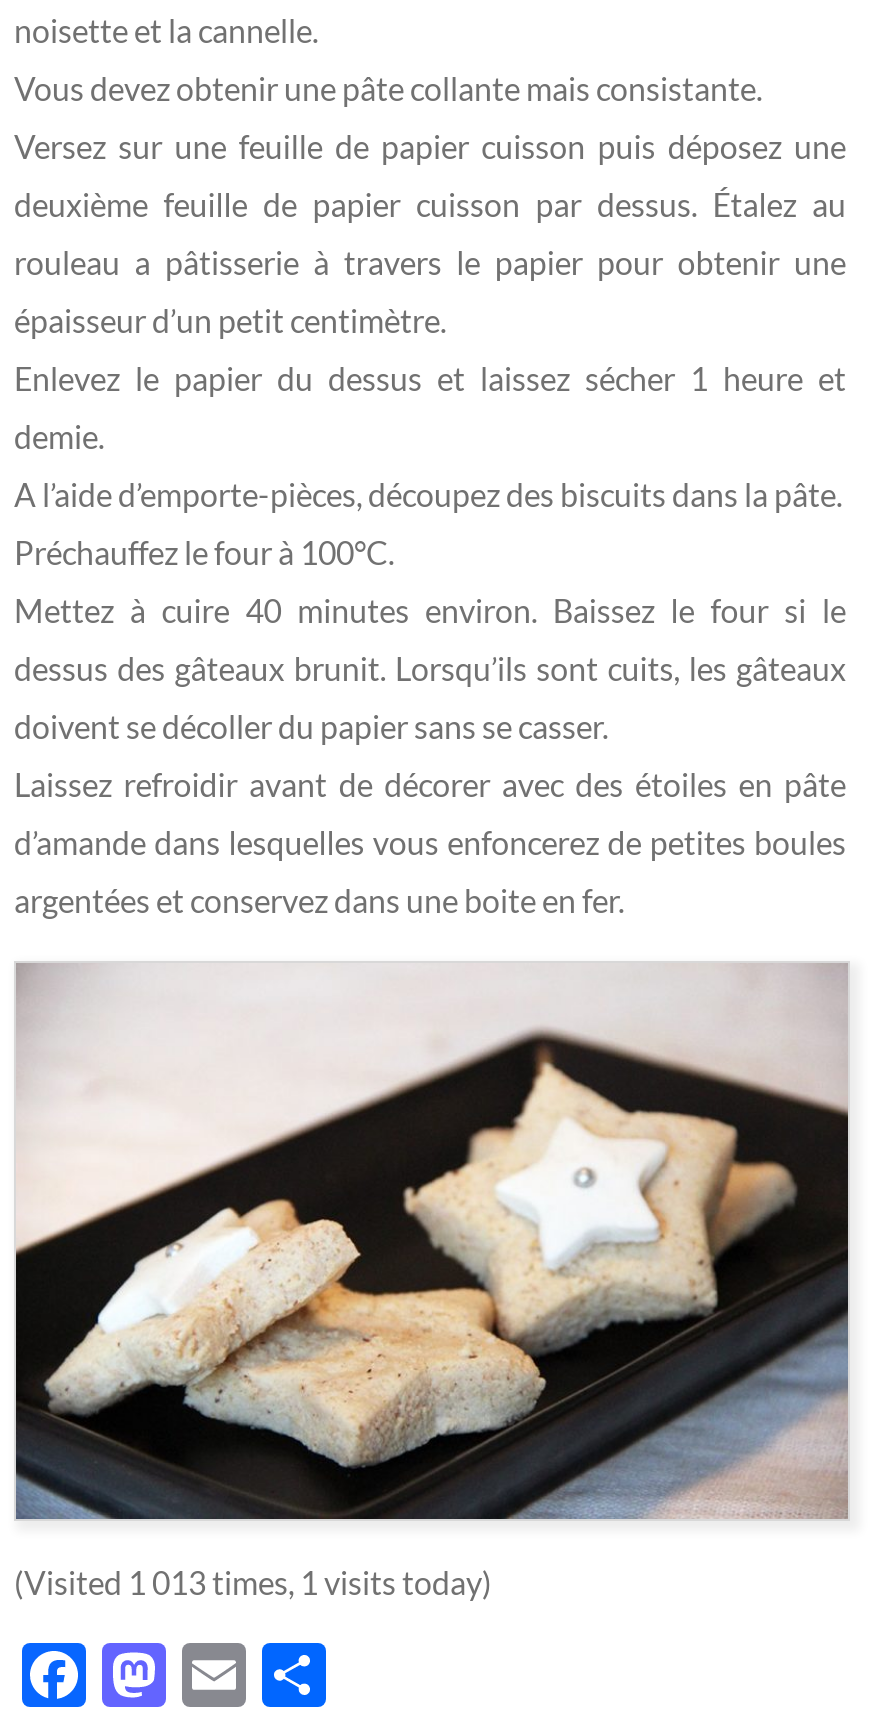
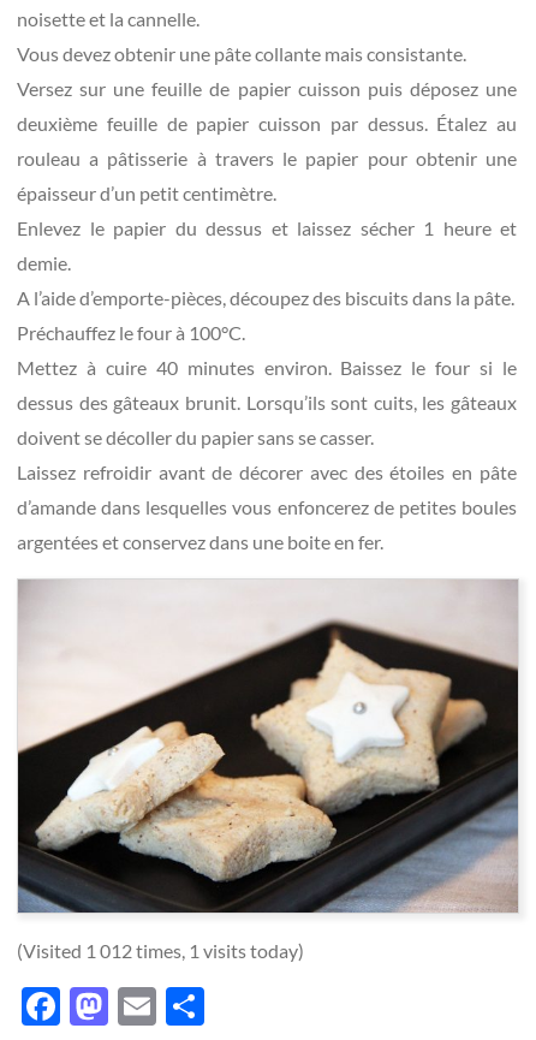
[14,1562,492,1600] (Visited 1 013 times, 1 visits today) -> [17,939,304,962] (Visited 1 012 times, 1 visits today)

